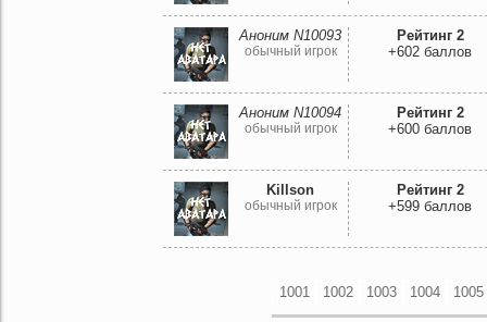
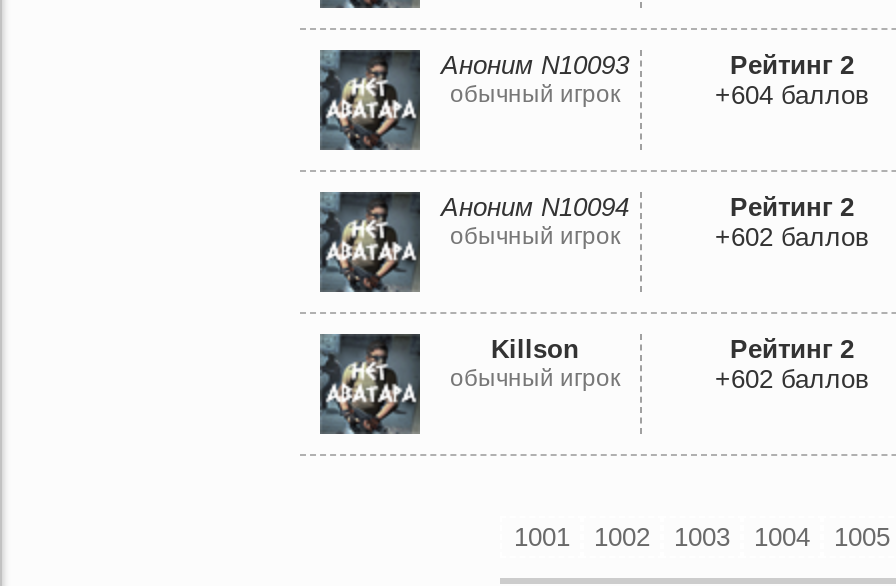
[389,44,472,60] +602 баллов -> [715,81,869,111] +604 баллов
[389,121,472,138] +600 баллов -> [715,223,869,253] +602 баллов
[389,199,472,215] +599 баллов -> [715,365,869,395] +602 баллов

